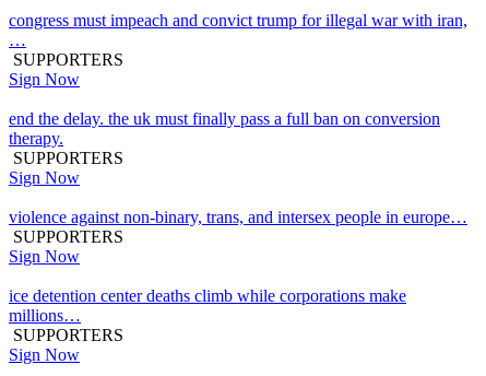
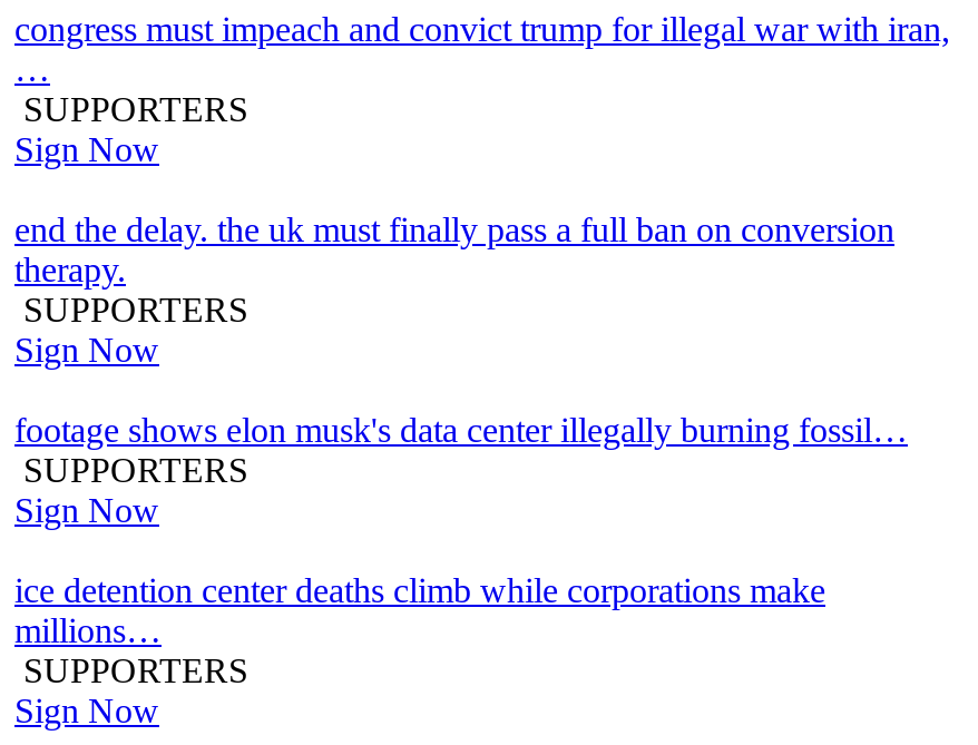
[9,208,467,226] violence against non-binary, trans, and intersex people in europe… -> [14,411,908,449] footage shows elon musk's data center illegally burning fossil…

